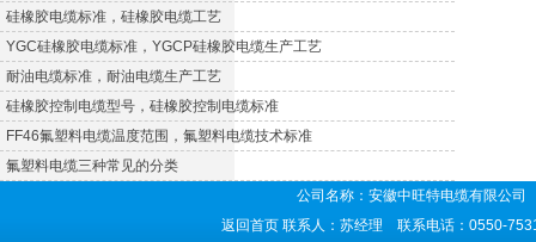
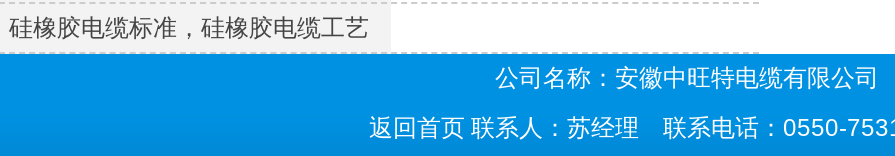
[6,38,322,174] YGC硅橡胶电缆标准，YGCP硅橡胶电缆生产工艺 | 耐油电缆标准，耐油电缆生产工艺 | 硅橡胶控制电缆型号，硅橡胶控制电缆标准 | FF46氟塑料电缆温度范围，氟塑料电缆技术标准 | 氟塑料电缆三种常见的分类 -> none

